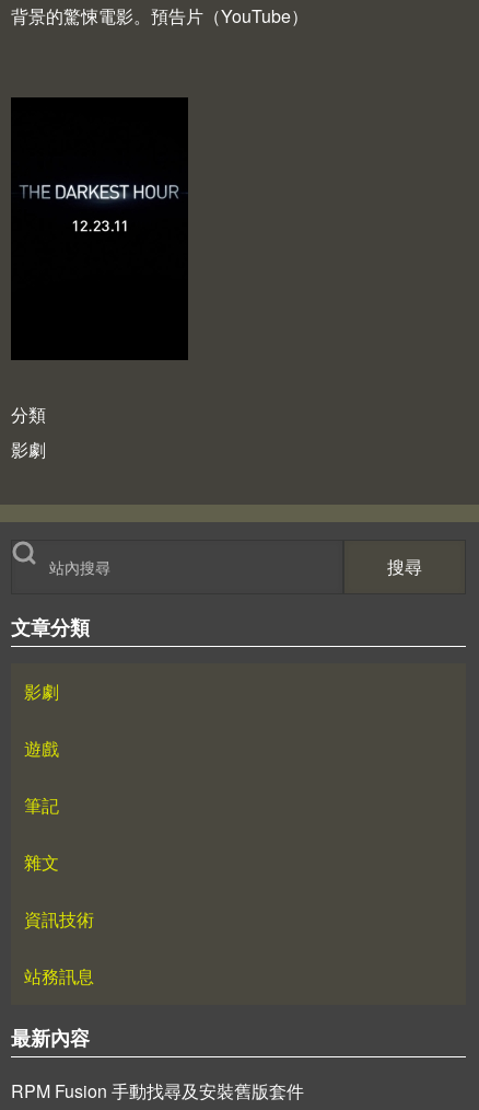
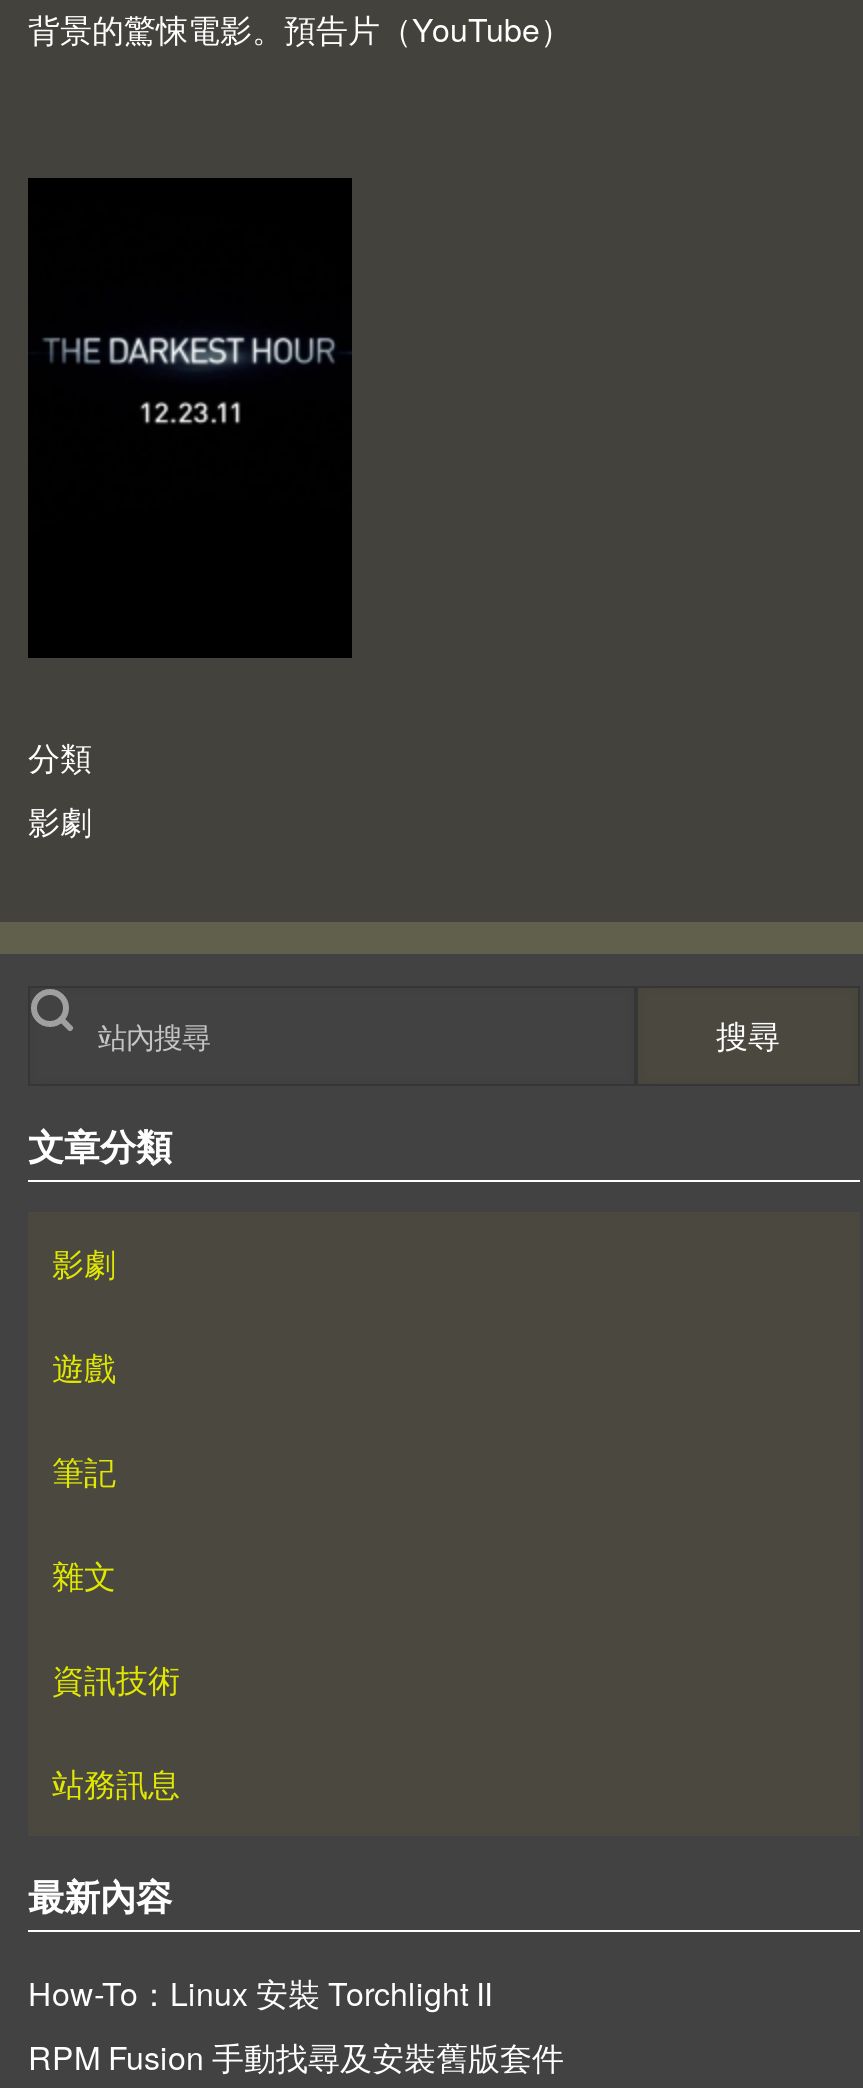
none -> [28,1970,492,2016] How-To：Linux 安裝 Torchlight II

